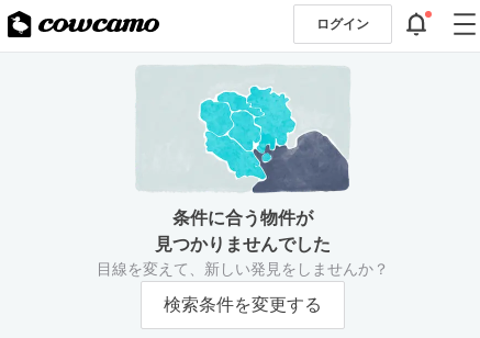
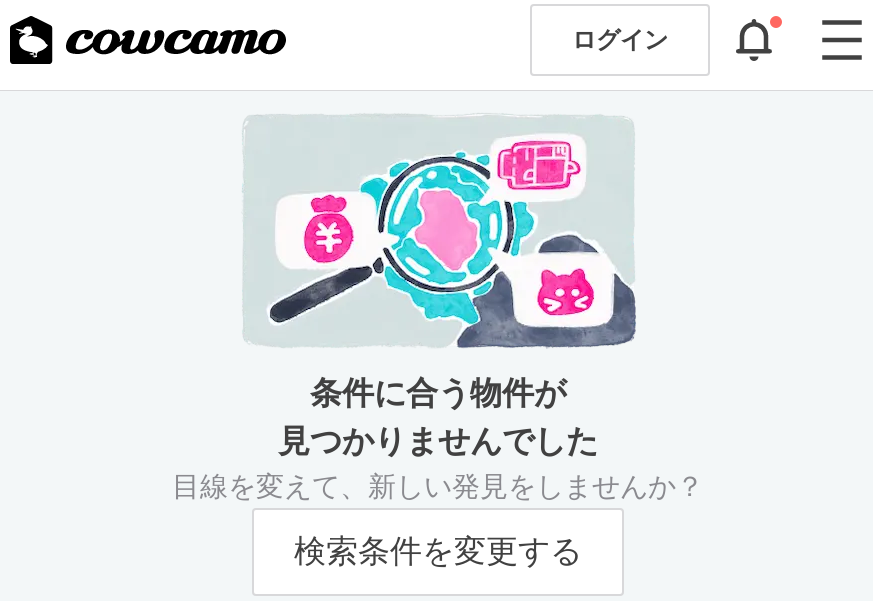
[152,77,351,192] [image] -> [268,134,638,346] [image]

